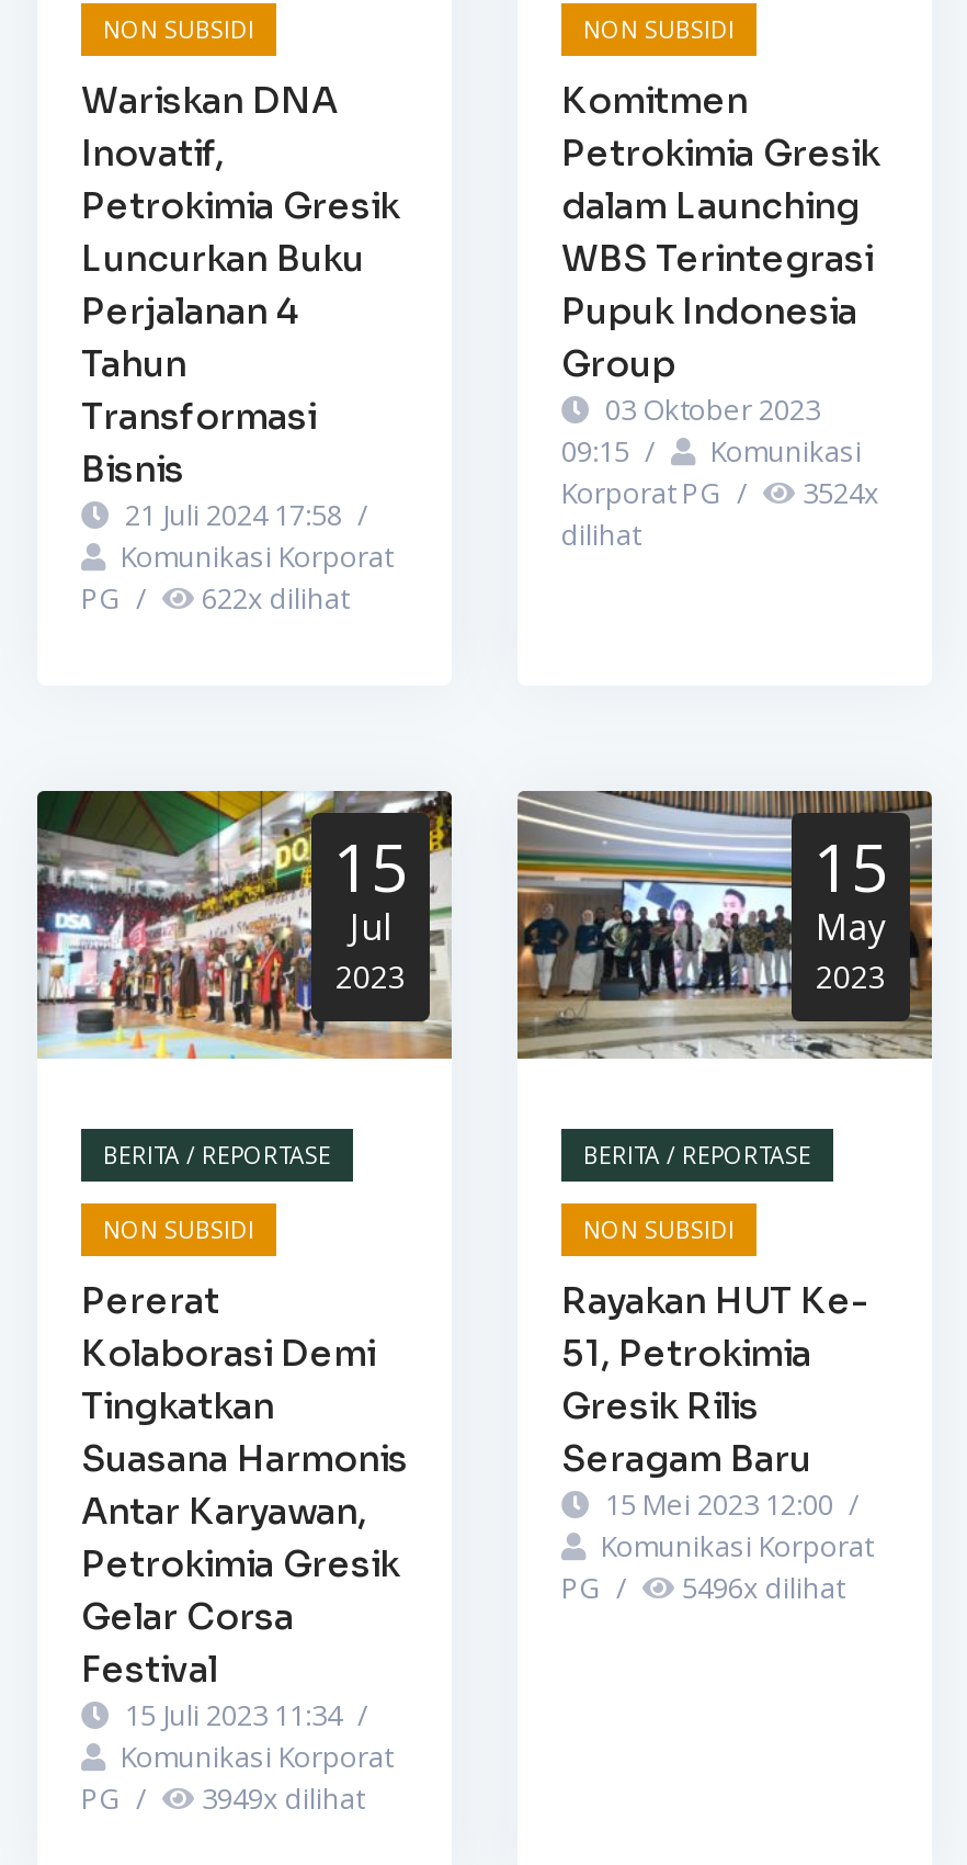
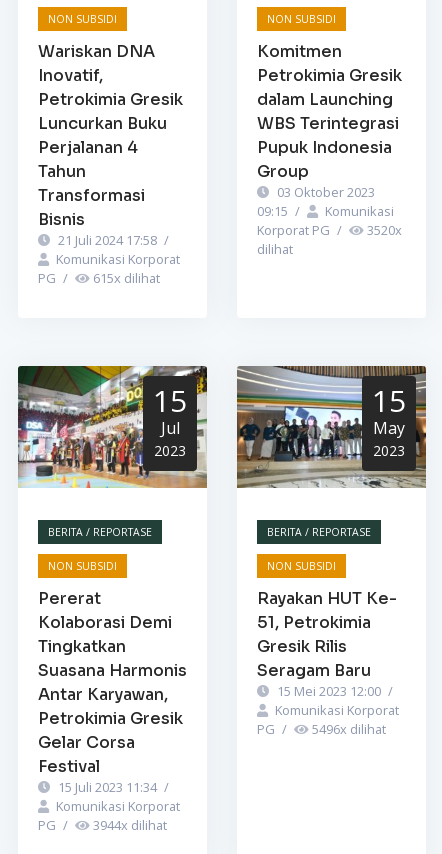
[561,473,879,512] Korporat PG / 3524x -> [257,221,402,239] Korporat PG / 3520x
[81,578,349,618] PG / 622x dilihat -> [38,269,160,287] PG / 615x dilihat
[81,1777,364,1817] PG / 3949x dilihat -> [38,815,167,833] PG / 3944x dilihat

